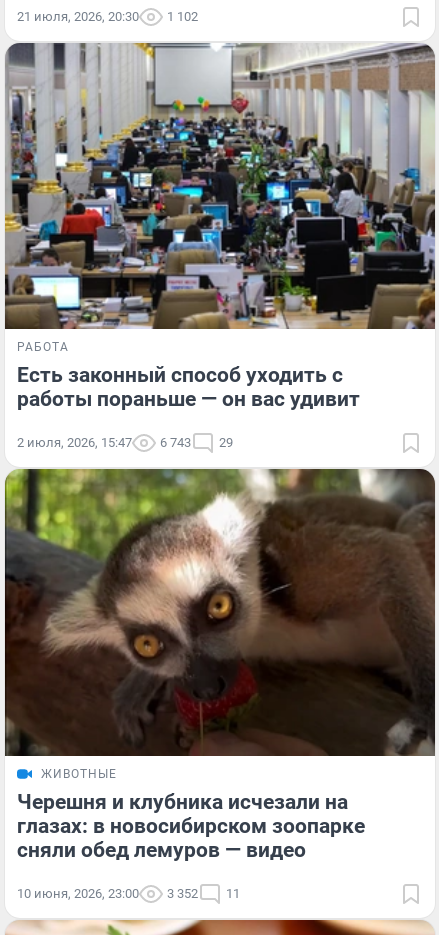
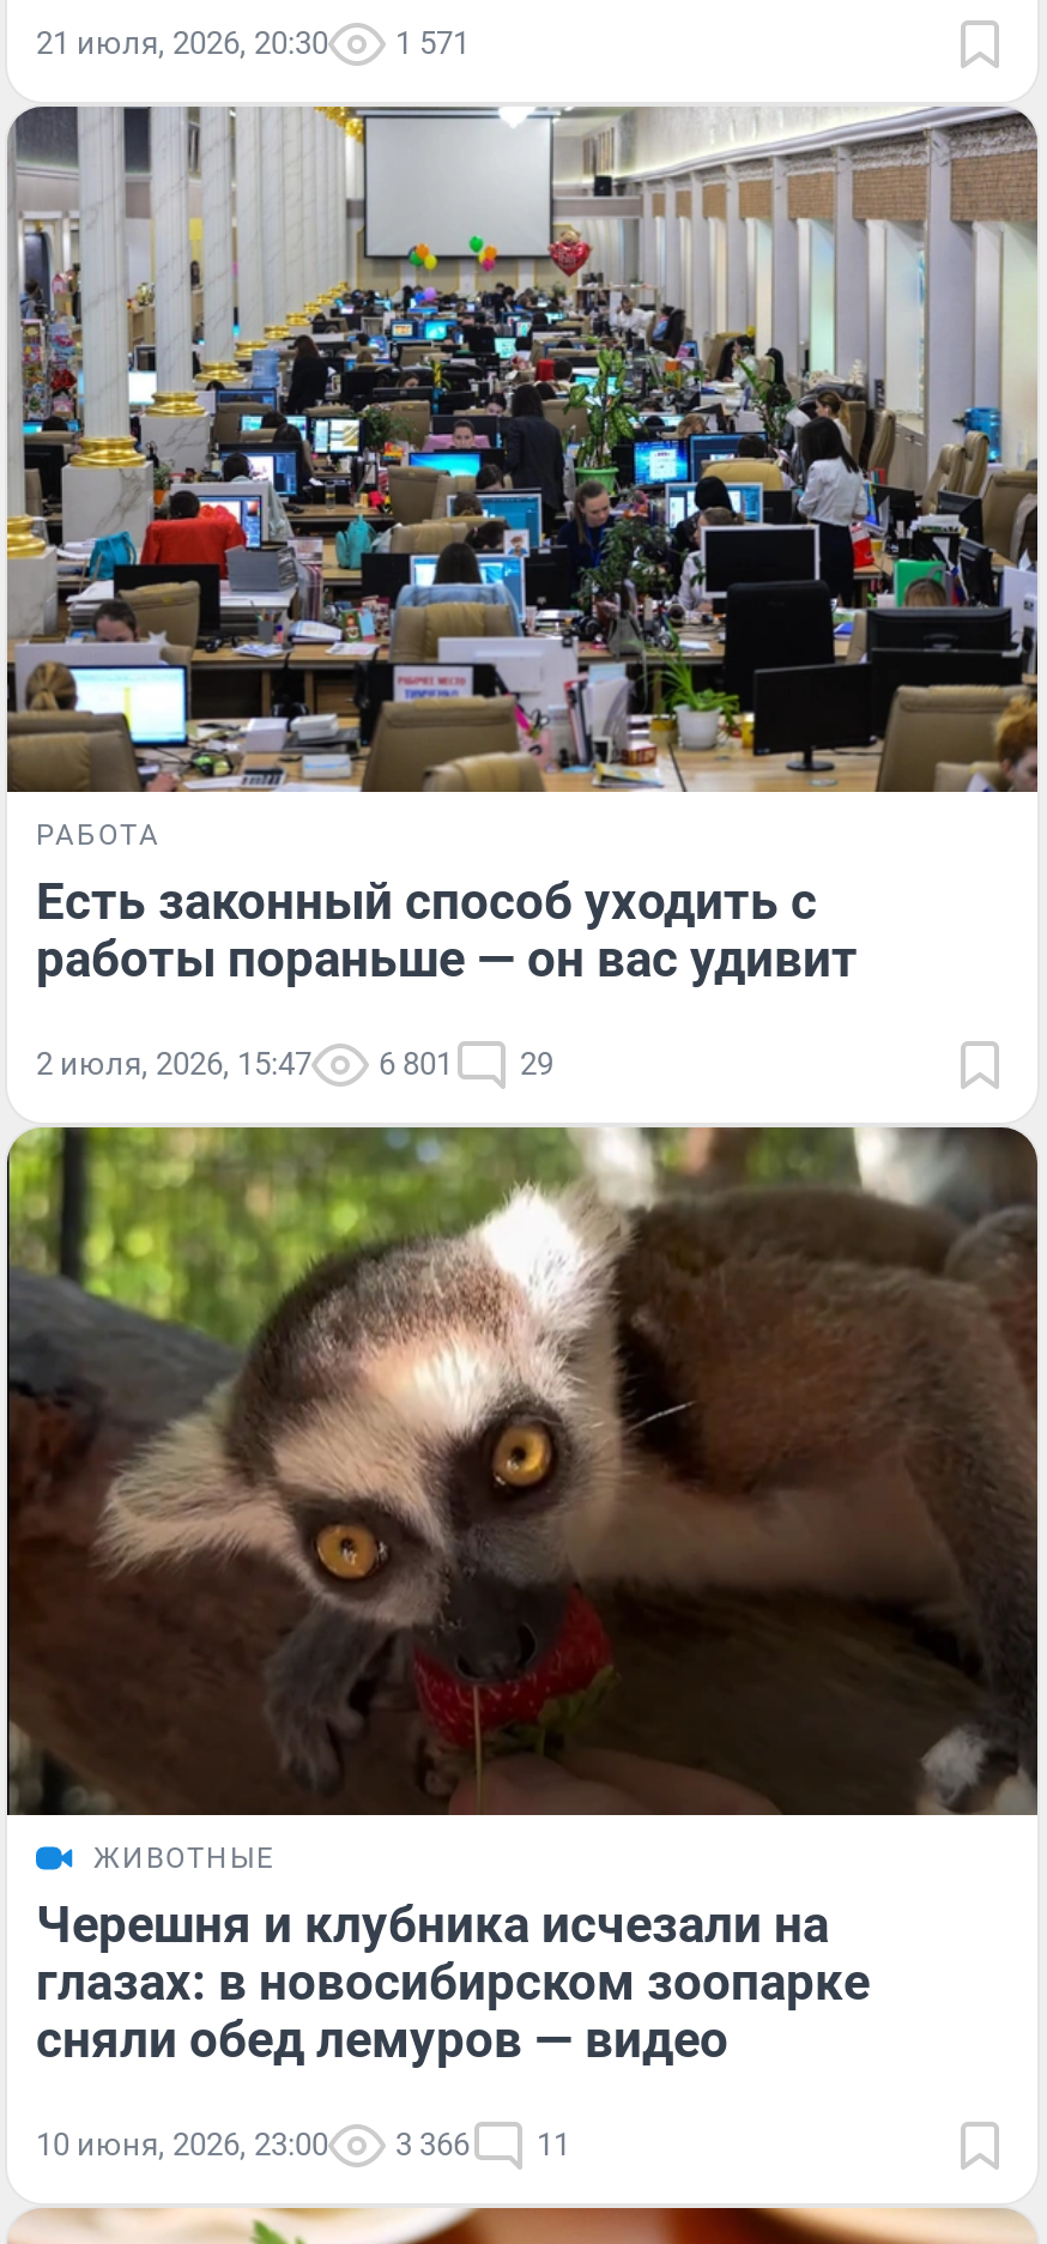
[17,9,198,24] 21 июля, 2026, 20:30 1 102 -> [36,24,470,60] 21 июля, 2026, 20:30 1 571
[17,435,233,450] 2 июля, 2026, 15:47 6 743 29 -> [36,1047,553,1083] 2 июля, 2026, 15:47 6 801 29
[17,886,240,901] 10 июня, 2026, 23:00 3 352 11 -> [36,2127,570,2163] 10 июня, 2026, 23:00 3 366 11

